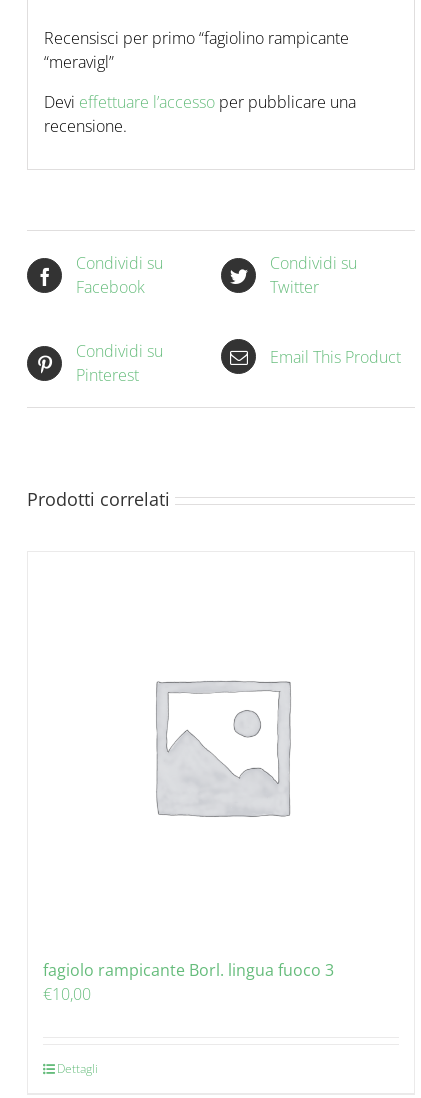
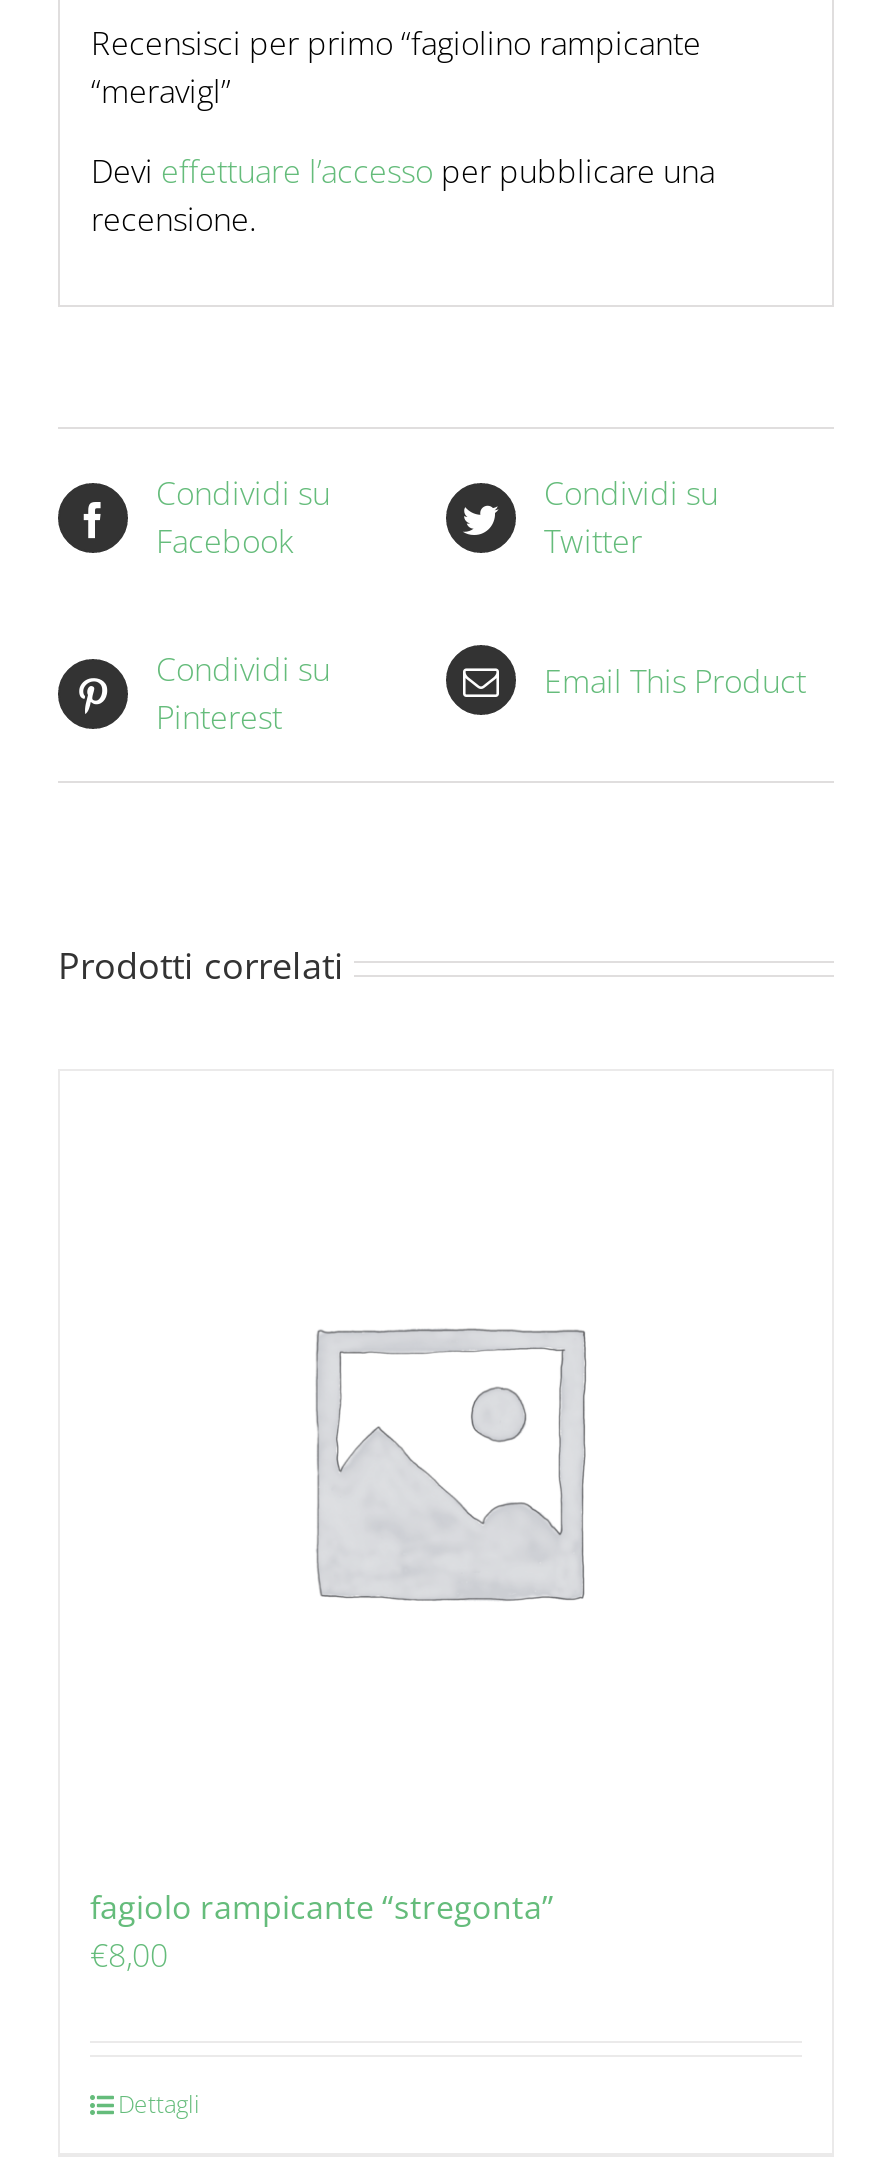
[43,959,334,1005] fagiolo rampicante Borl. lingua fuoco 3 | €10,00 -> [90,1886,554,1978] fagiolo rampicante “stregonta” | €8,00

